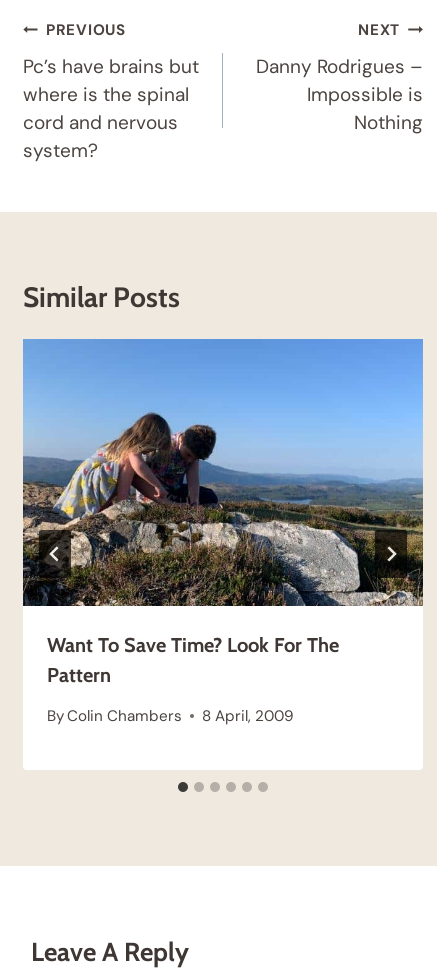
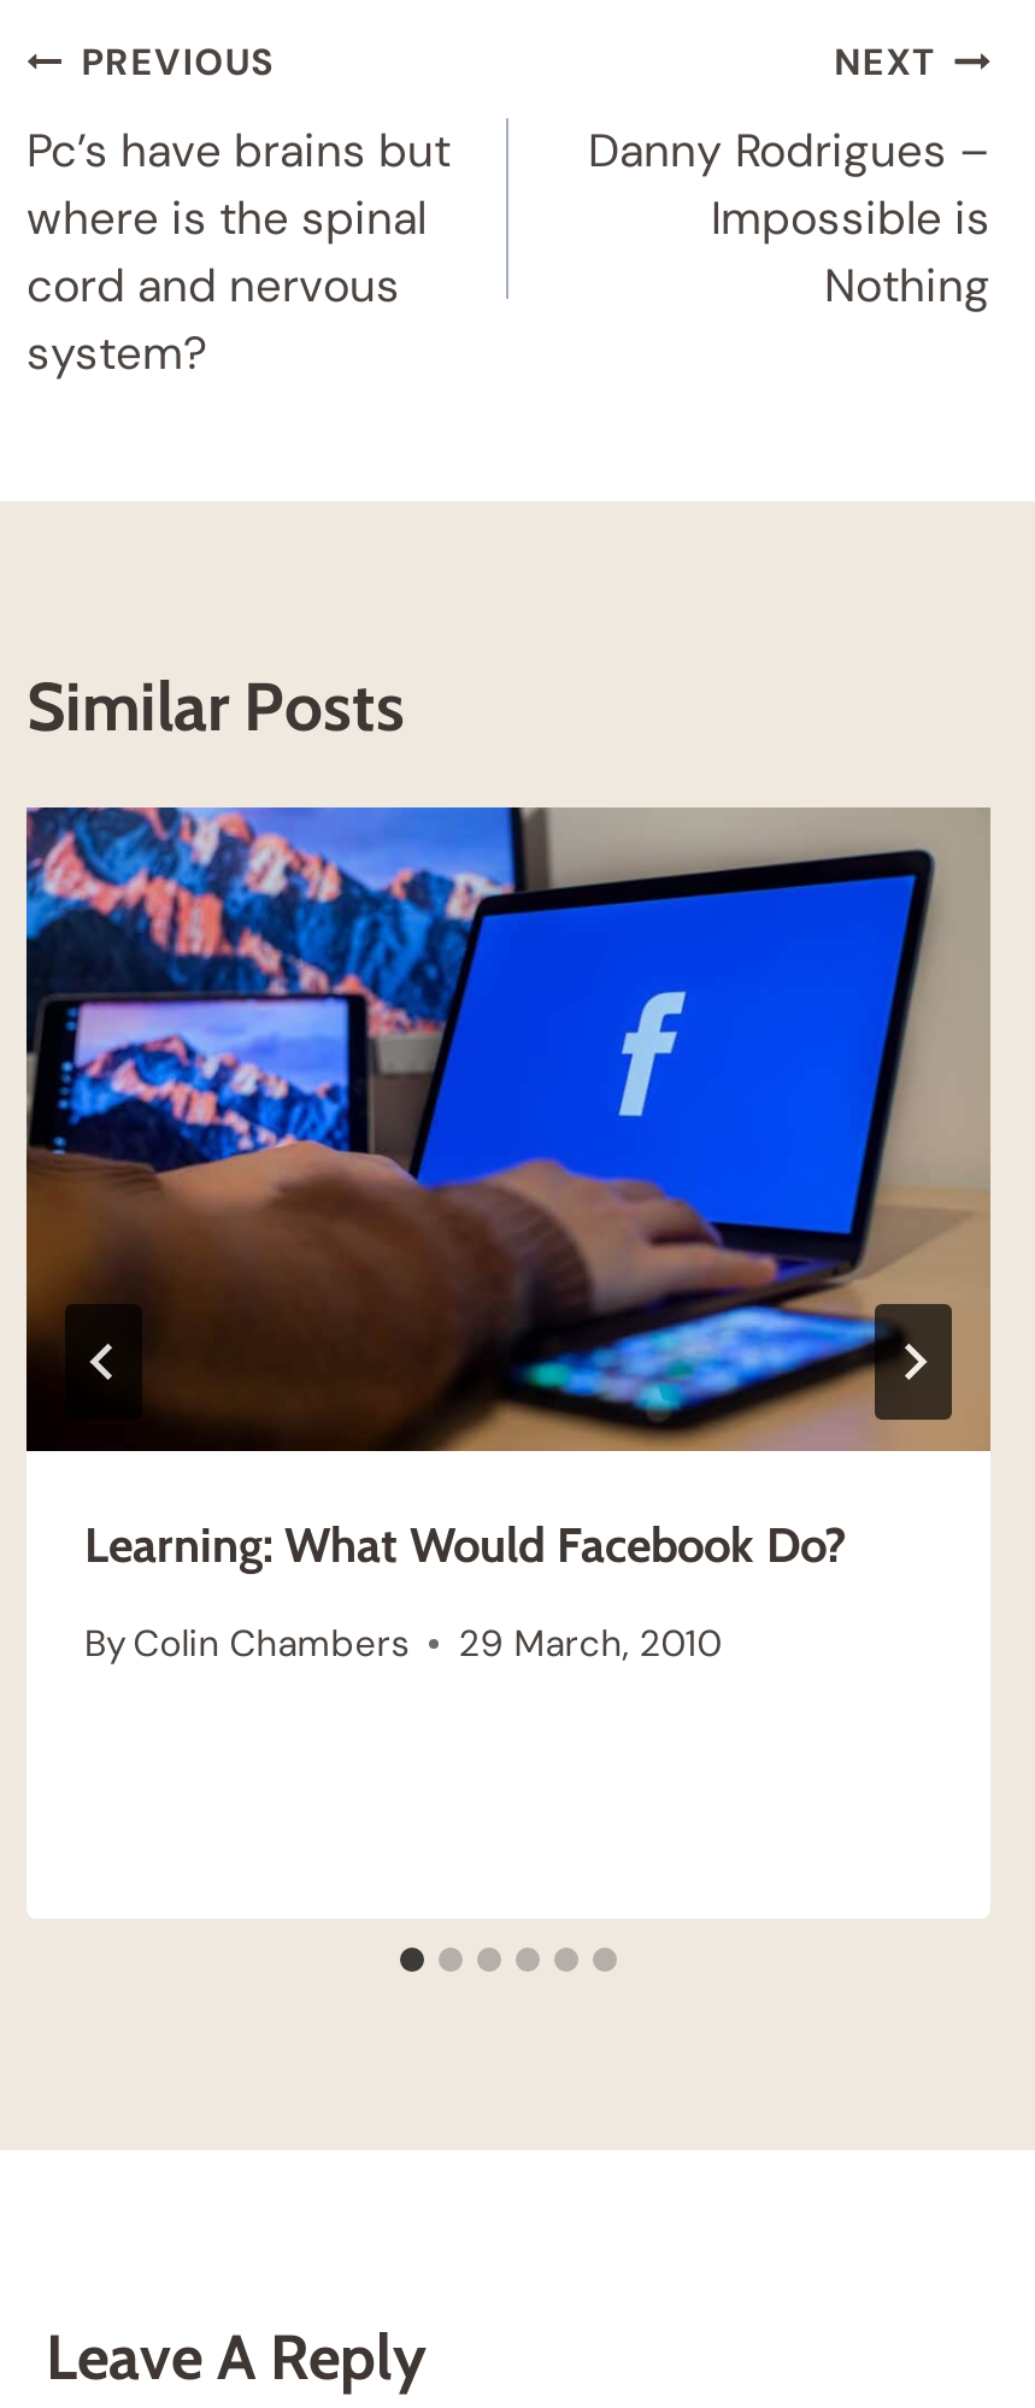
[22,338,424,687] [image] | Want To Save Time? Look For The | Pattern -> [24,805,990,1573] [image] | Learning: What Would Facebook Do?
[47,706,294,726] By Colin Chambers 8 April, 2009 -> [84,1619,721,1668] By Colin Chambers 29 March, 2010
moved [47,706,182,726] -> [84,1619,410,1668]: By Colin Chambers

